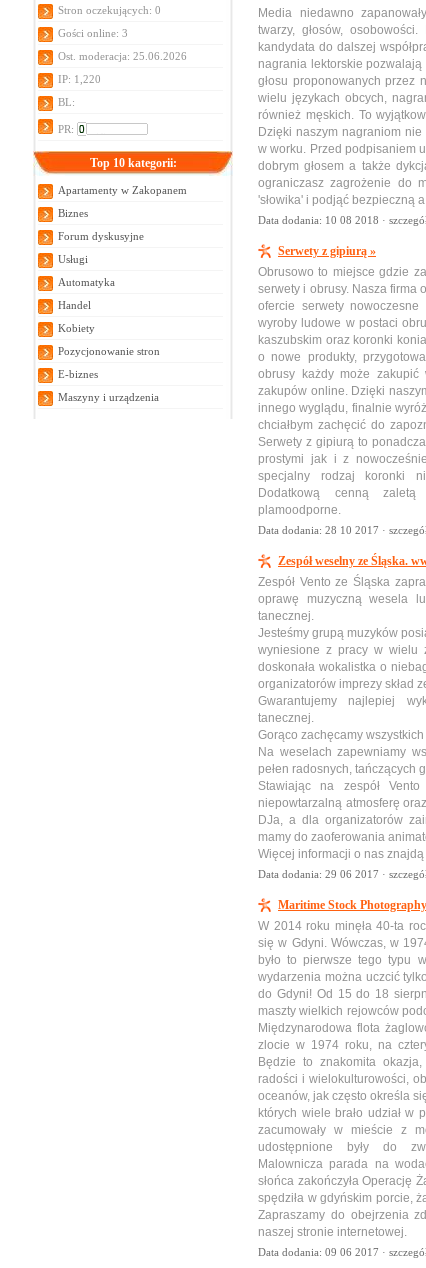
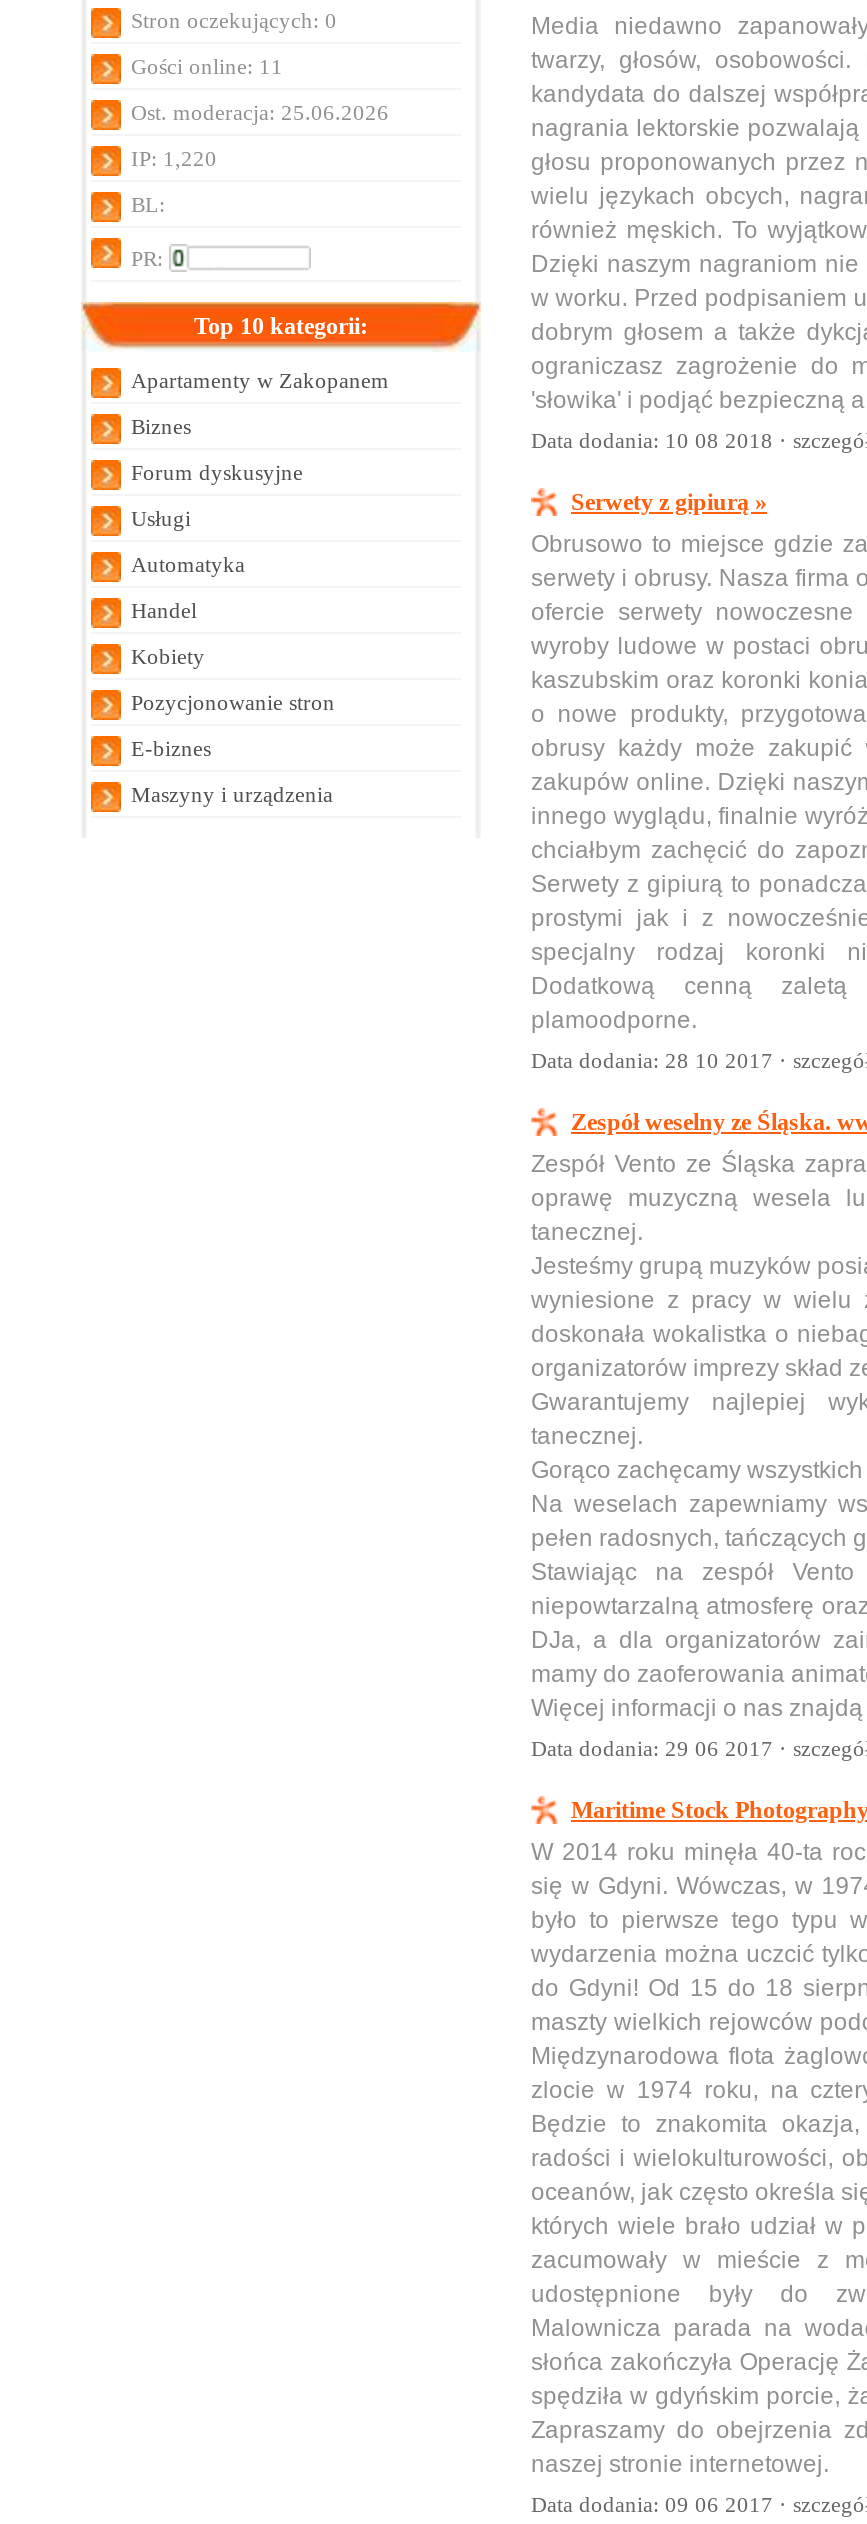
[58,27,128,39] Gości online: 3 -> [131,54,283,78] Gości online: 11

